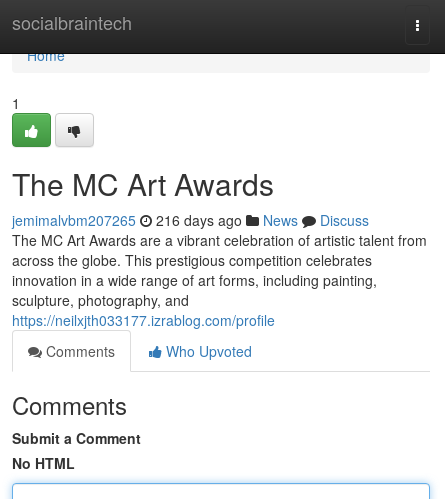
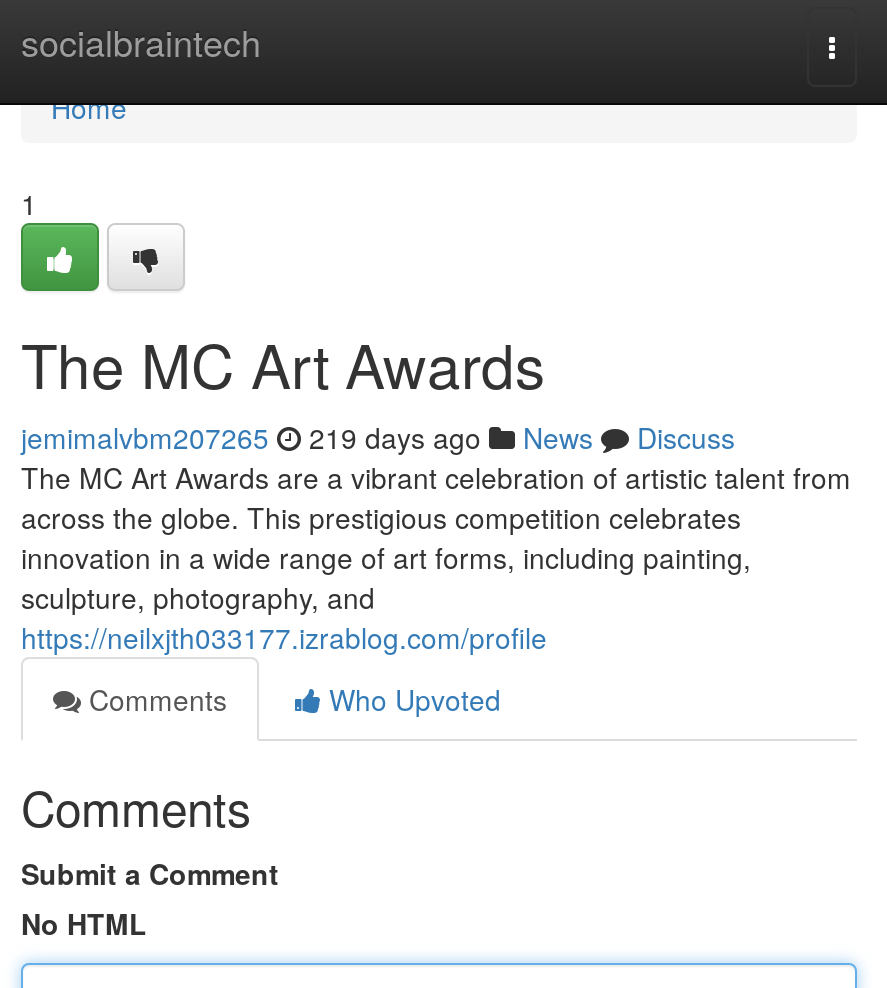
[12,210,369,230] jemimalvbm207265 216 days ago News Discuss -> [21,417,735,457] jemimalvbm207265 219 days ago News Discuss

